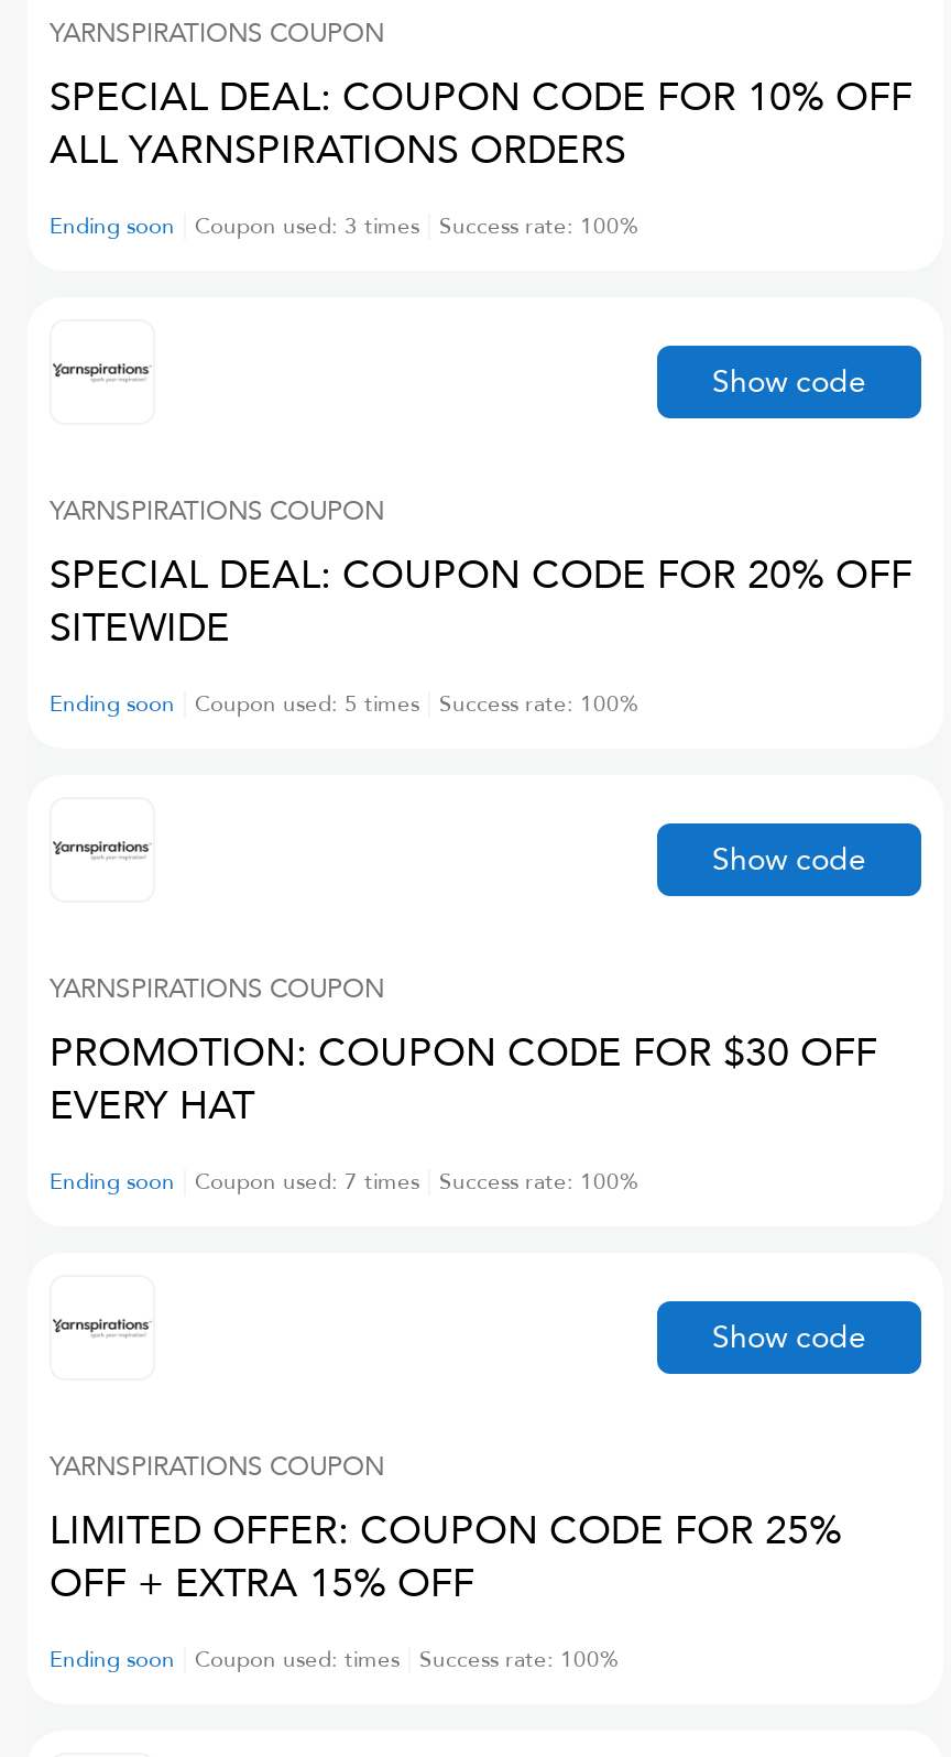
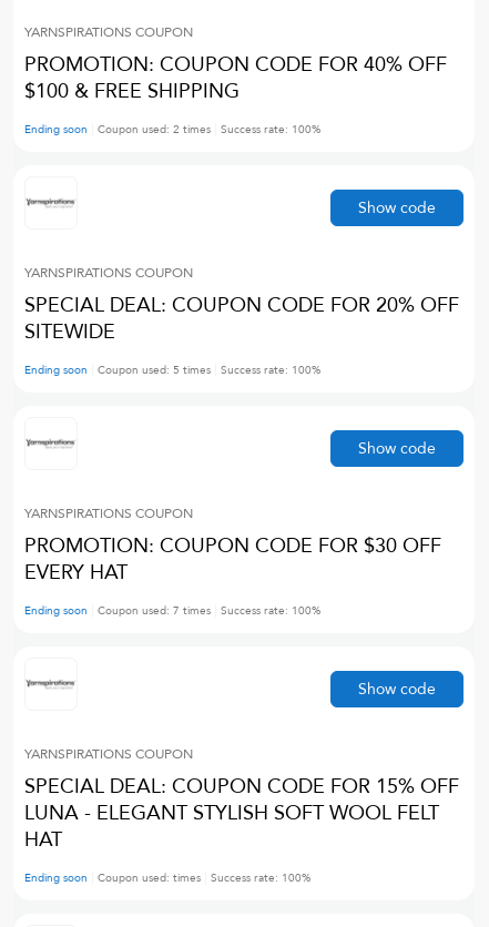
[50,70,912,178] SPECIAL DEAL: COUPON CODE FOR 10% OFF | ALL YARNSPIRATIONS ORDERS -> [24,51,447,105] PROMOTION: COUPON CODE FOR 40% OFF | $100 & FREE SHIPPING
[195,211,419,242] Coupon used: 3 times -> [98,122,211,137] Coupon used: 2 times
[50,1504,842,1612] LIMITED OFFER: COUPON CODE FOR 25% | OFF + EXTRA 15% OFF -> [24,773,459,854] SPECIAL DEAL: COUPON CODE FOR 15% OFF | LUNA - ELEGANT STYLISH SOFT WOOL FELT | HAT

